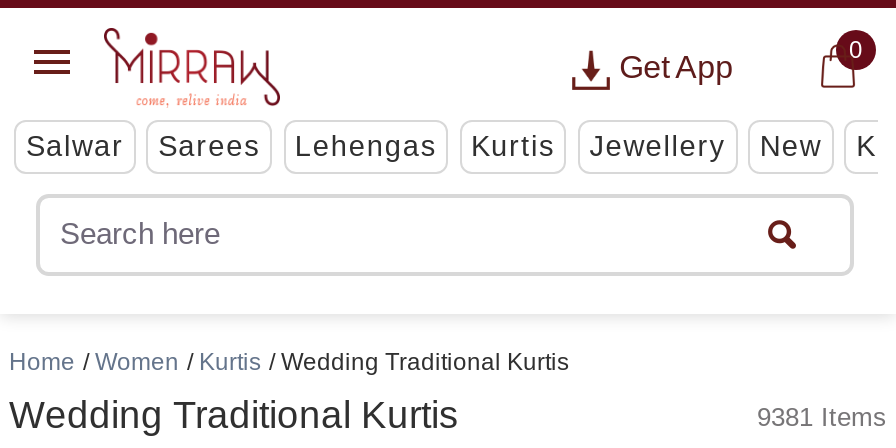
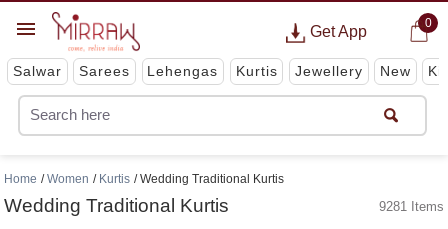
[757,402,887,432] 9381 Items -> [378,199,443,214] 9281 Items

